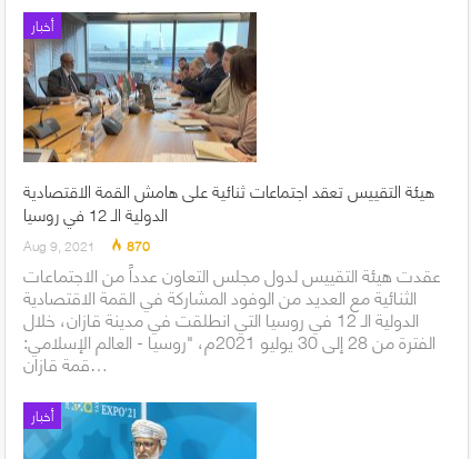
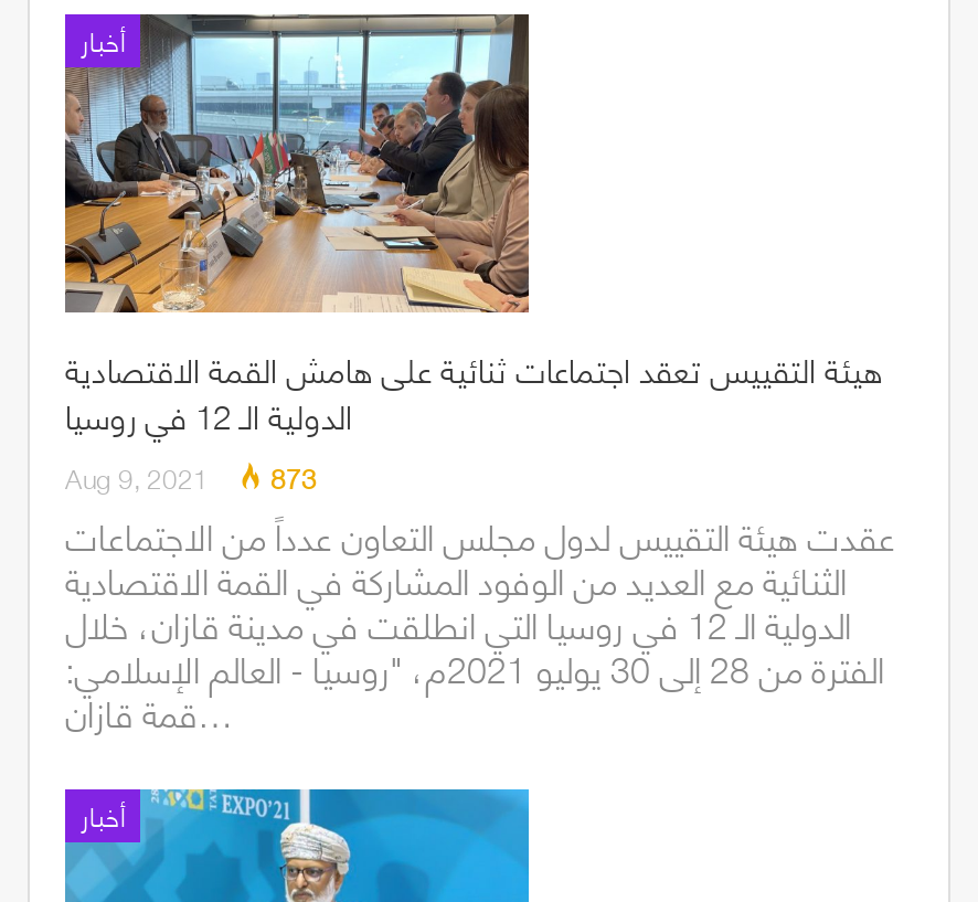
[23,232,150,258] Aug 9, 2021 870 -> [65,451,317,502] Aug 9, 2021 873

